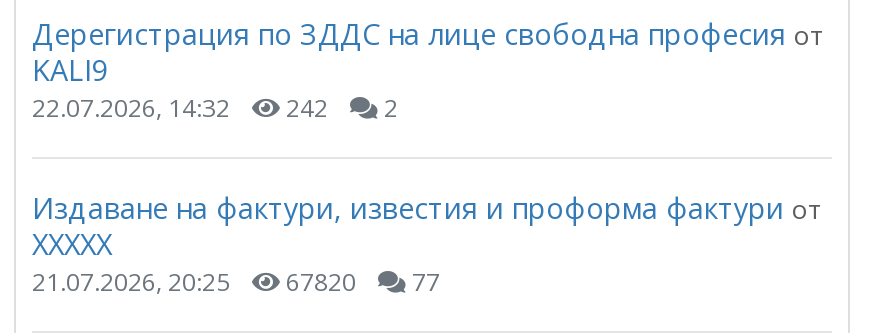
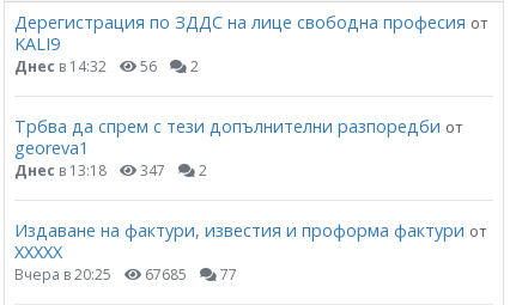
[32,91,328,125] 22.07.2026, 14:32 | 242 -> [14,56,463,181] Днес в 14:32 | 56 | 2 | Трбва да спрем с тези допълнителни разпоредби от | georeva1 | Днес в 13:18 | 347
[32,265,356,299] 21.07.2026, 20:25 | 67820 -> [14,265,187,285] Вчера в 20:25 | 67685

